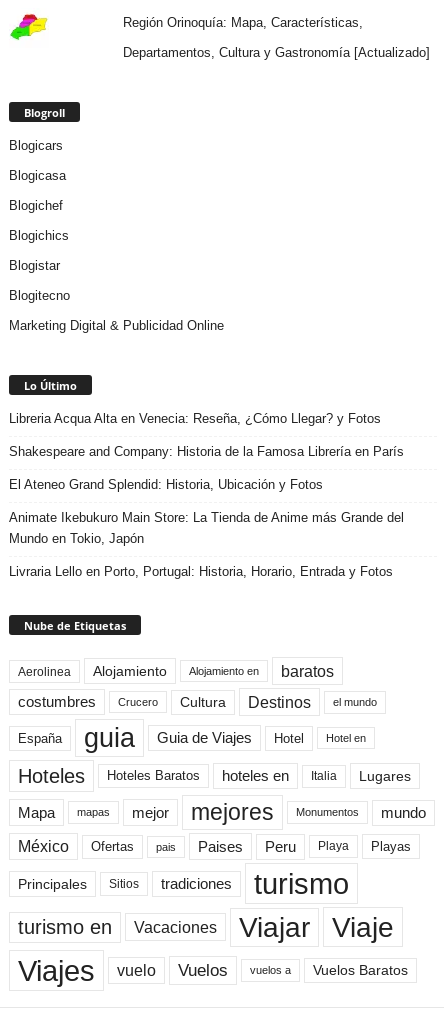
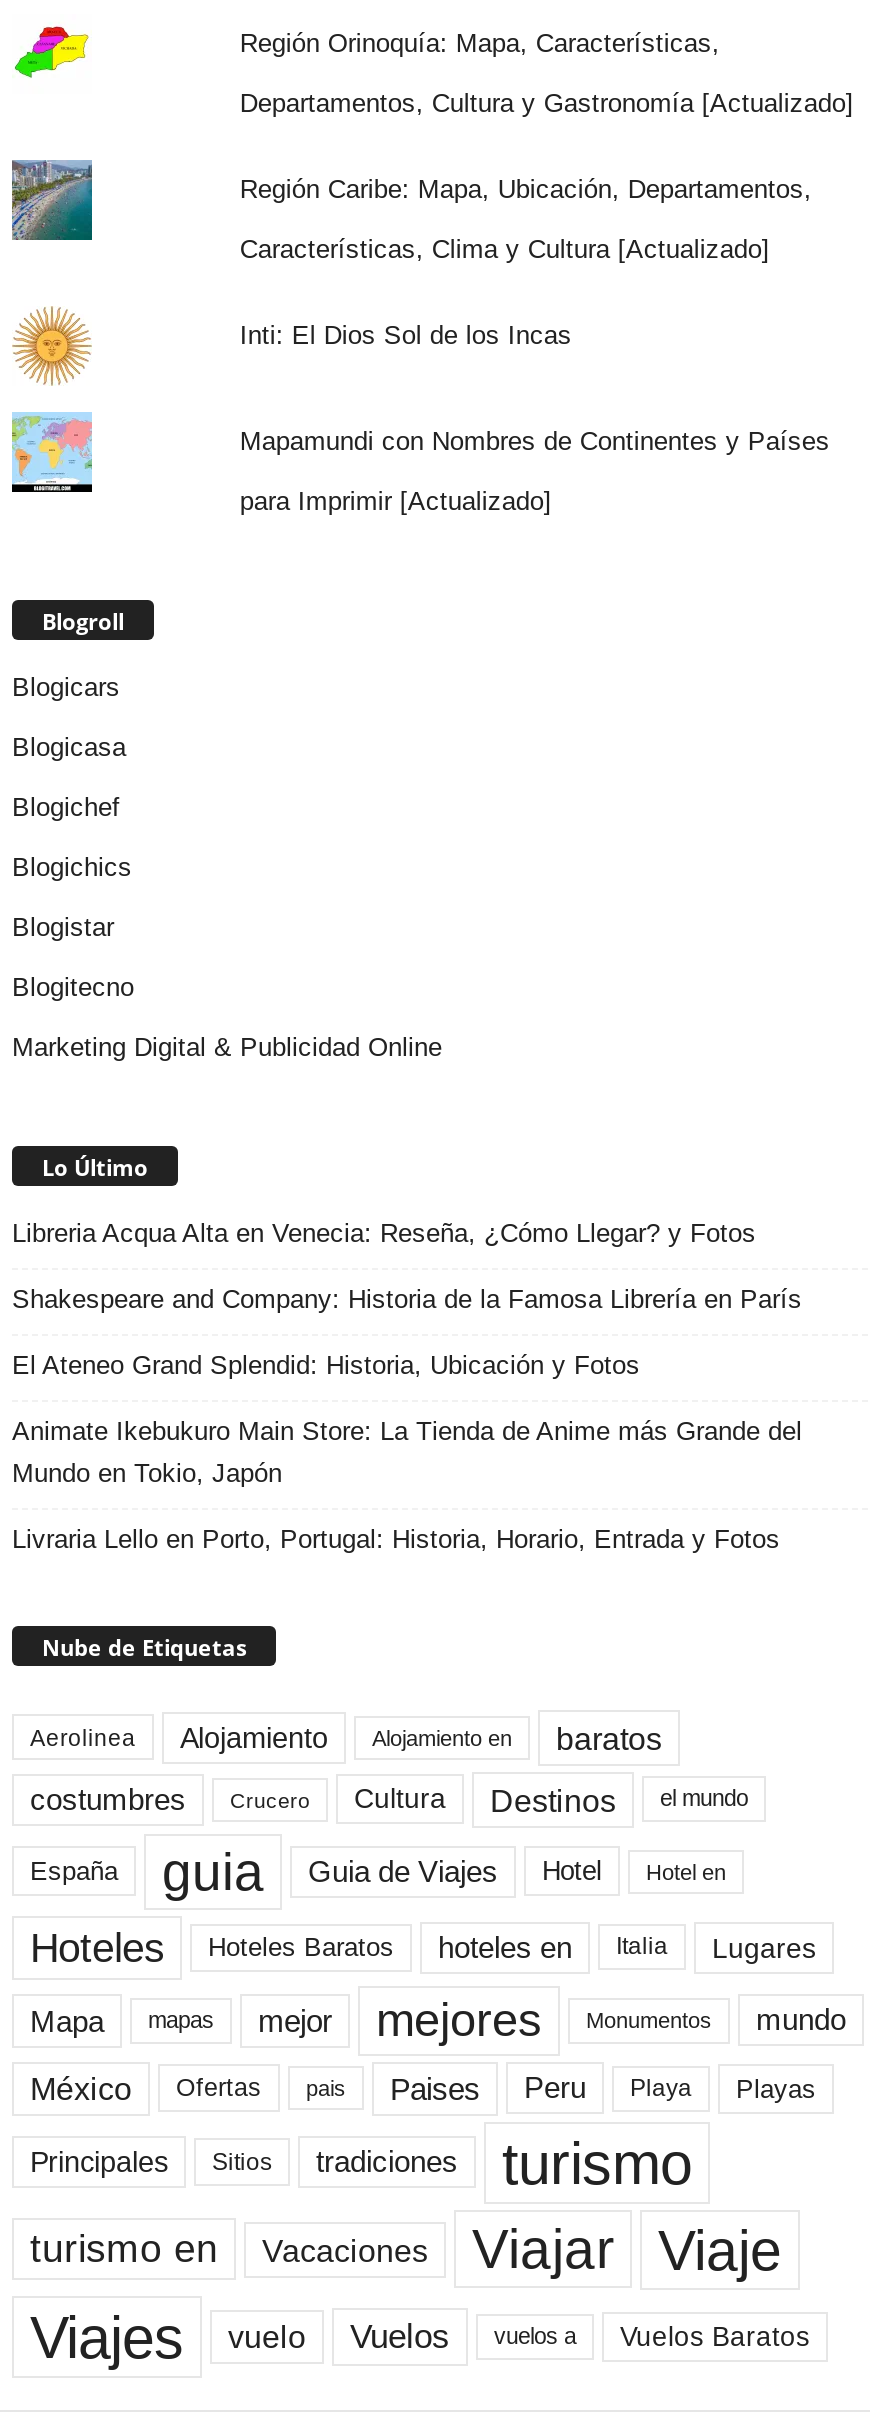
none -> [10,159,94,243] [image]
none -> [10,413,94,495] [image]
none -> [14,309,90,385] [image]
none -> [240,173,812,349] Región Caribe: Mapa, Ubicación, Departamentos, | Características, Clima y Cultura [Actualizado] | Inti: El Dios Sol de los Incas
none -> [240,425,830,515] Mapamundi con Nombres de Continentes y Países | para Imprimir [Actualizado]

